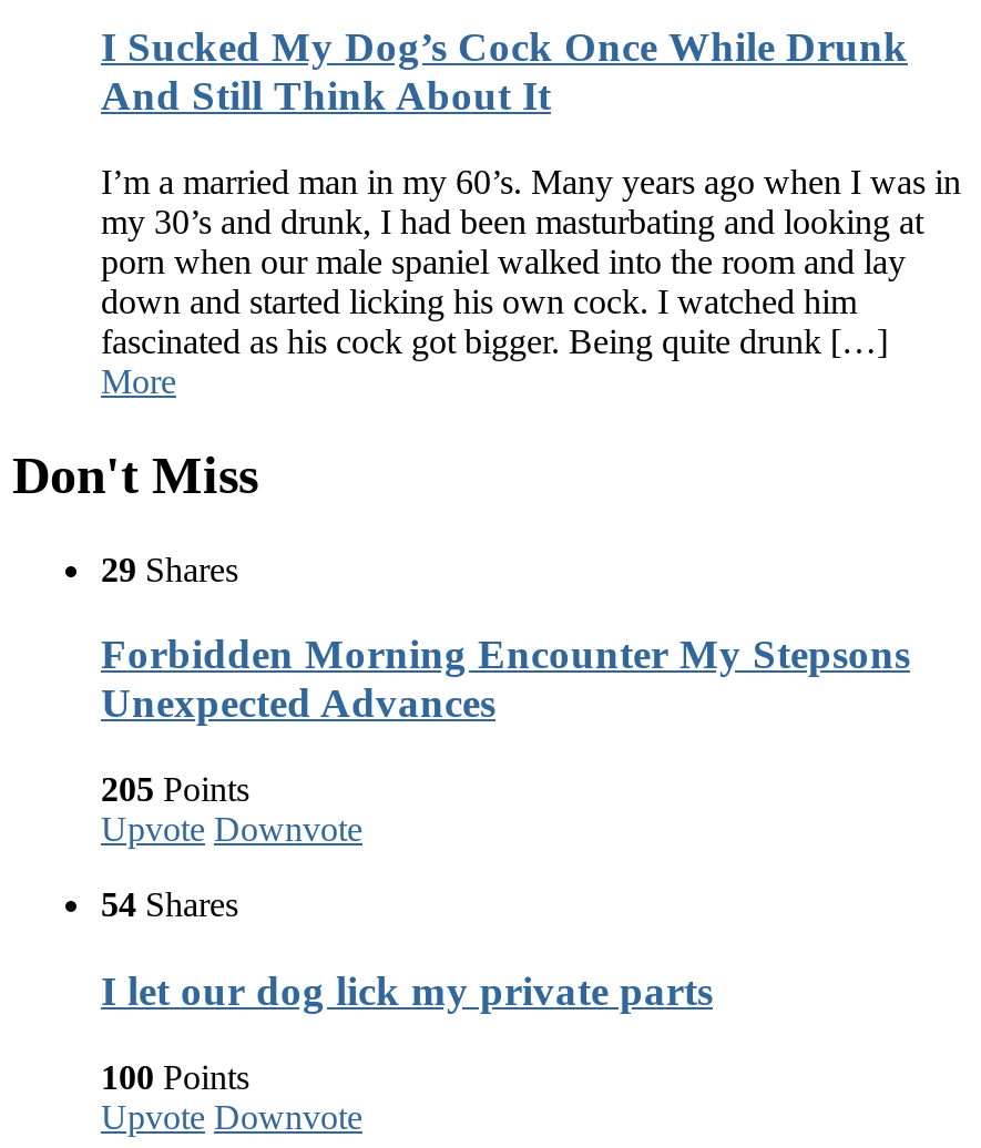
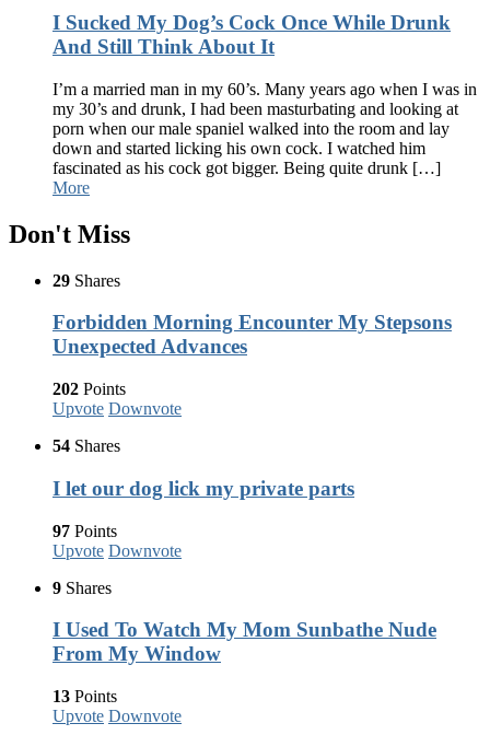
[101,770,249,808] 205 Points -> [52,380,126,398] 202 Points
[101,1057,249,1095] 100 Points -> [52,521,436,705] 97 Points | Upvote Downvote | 9 Shares | I Used To Watch My Mom Sunbathe Nude | From My Window | 13 Points

